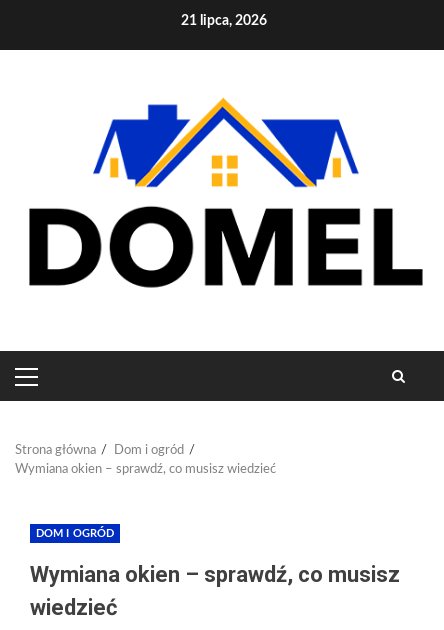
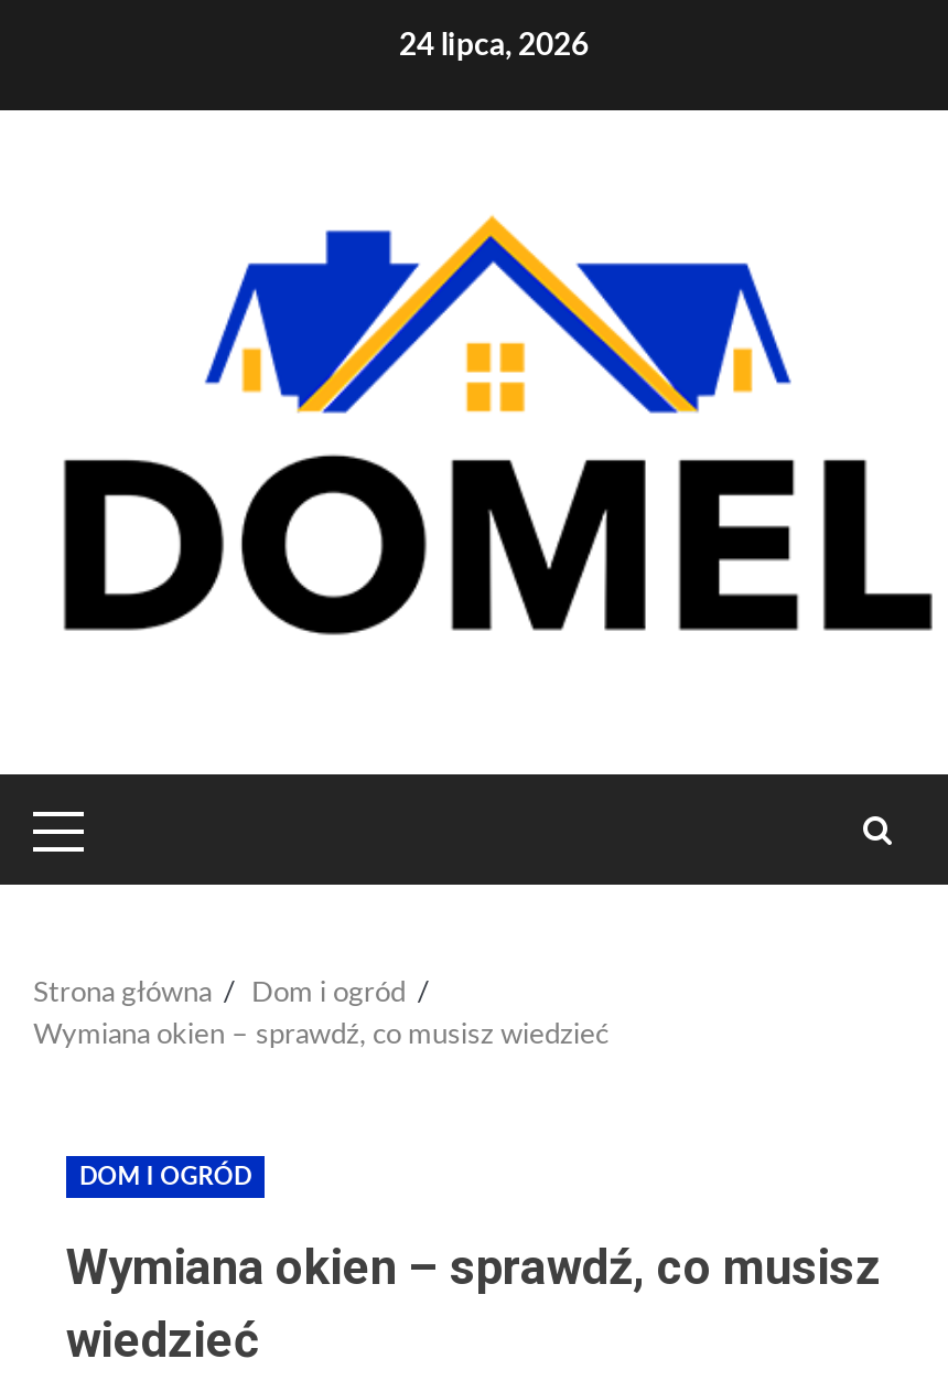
[181,14,267,28] 21 lipca, 2026 -> [399,31,589,62] 24 lipca, 2026

